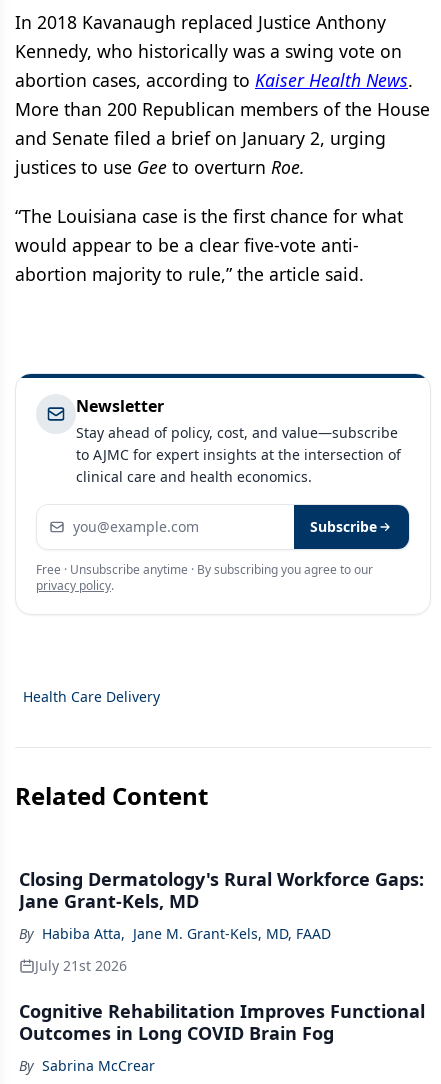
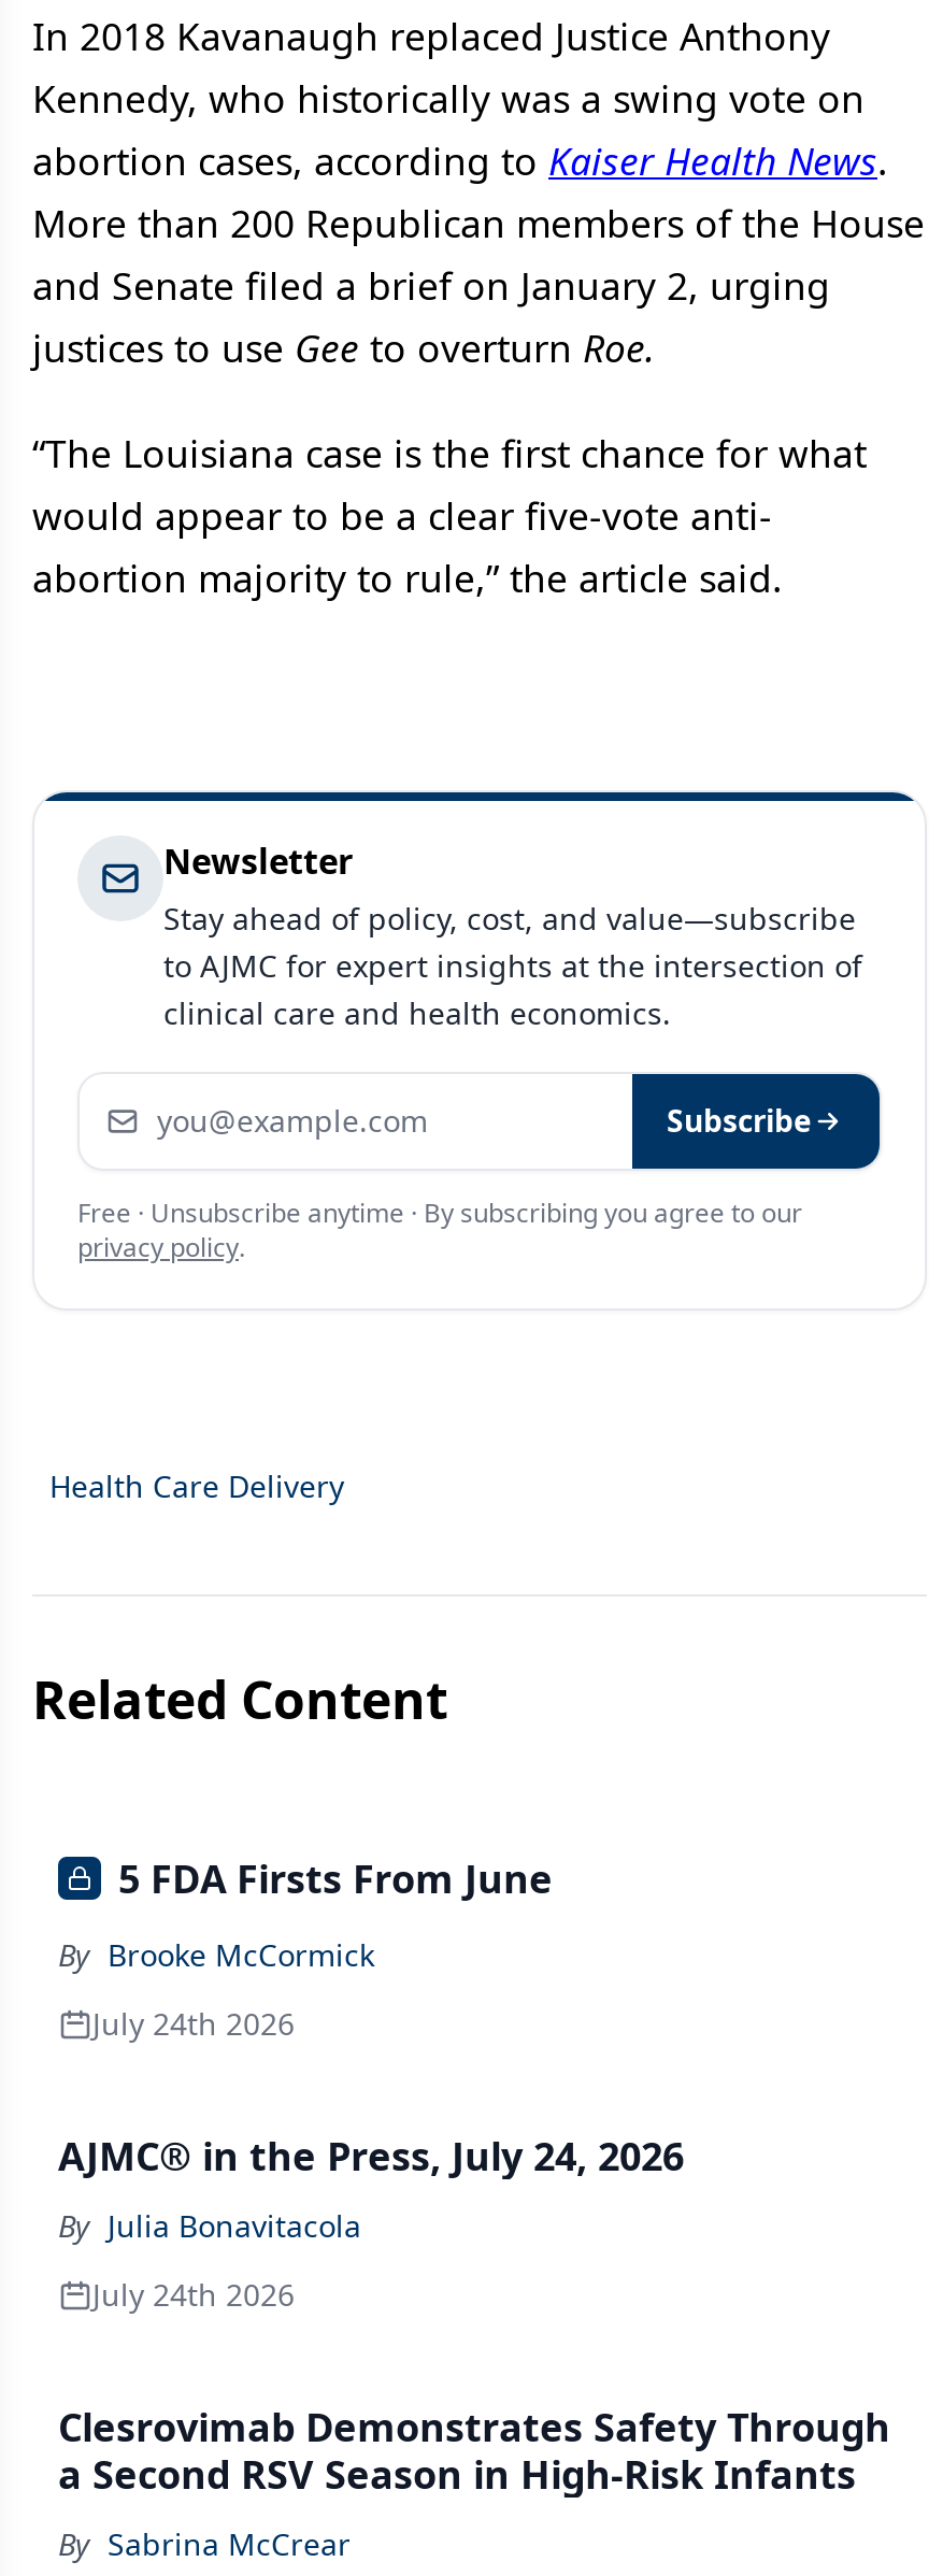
[19,867,425,1045] Closing Dermatology's Rural Workforce Gaps: | Jane Grant-Kels, MD | By Habiba Atta, Jane M. Grant-Kels, MD, FAAD | July 21st 2026 | Cognitive Rehabilitation Improves Functional | Outcomes in Long COVID Brain Fog -> [58,1852,890,2500] 5 FDA Firsts From June | By Brooke McCormick | July 24th 2026 | AJMC® in the Press, July 24, 2026 | By Julia Bonavitacola | July 24th 2026 | Clesrovimab Demonstrates Safety Through | a Second RSV Season in High-Risk Infants

